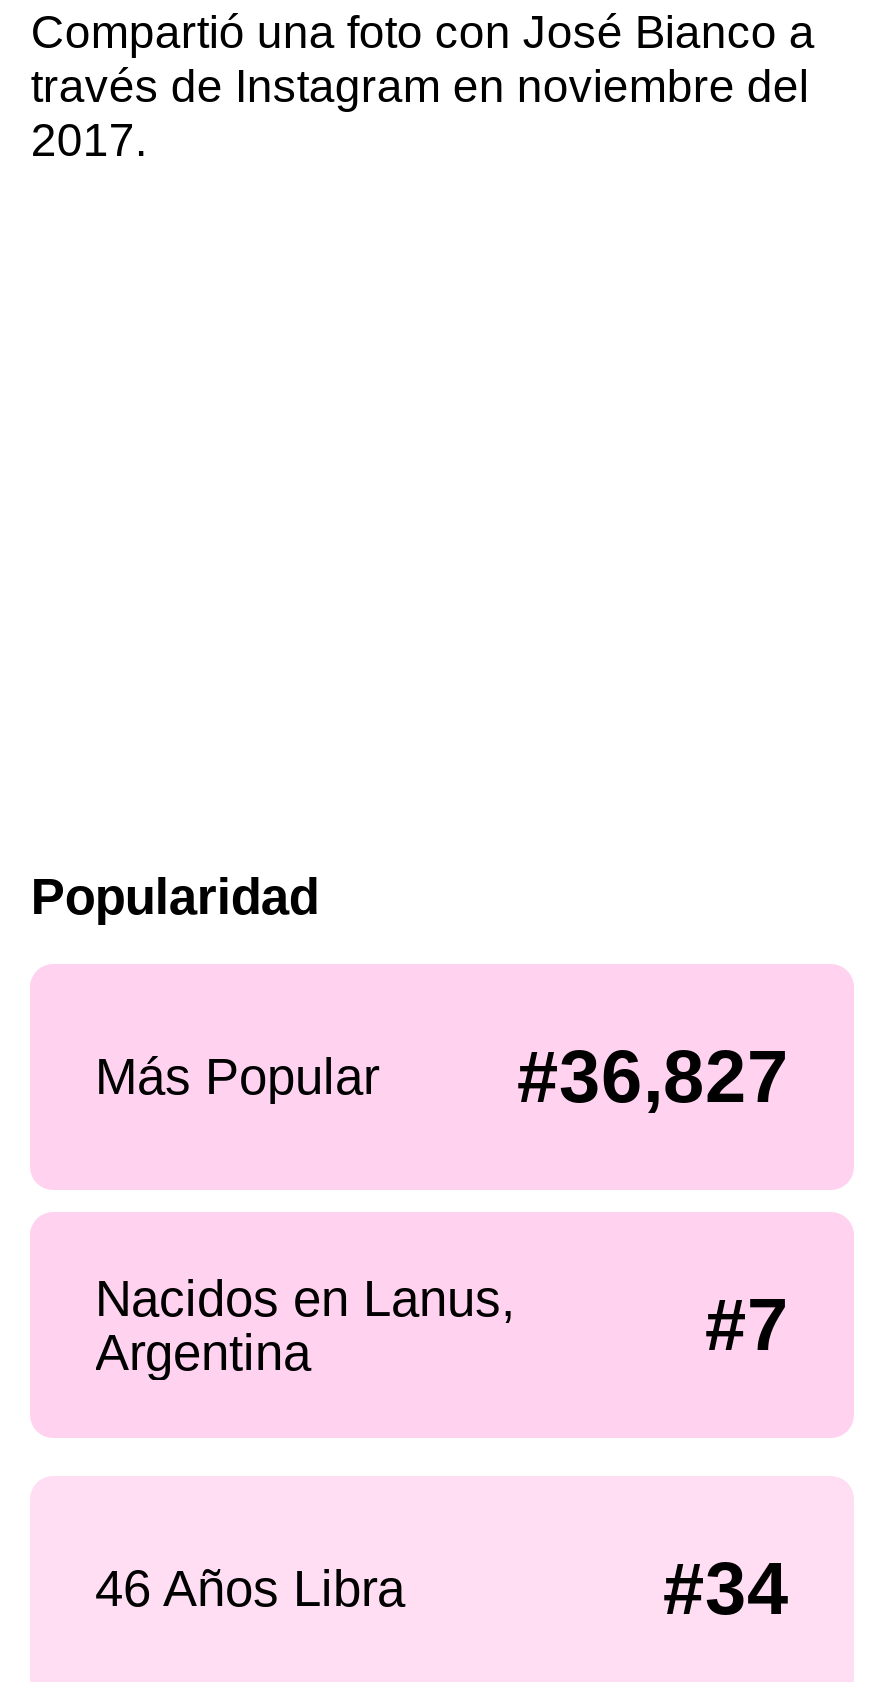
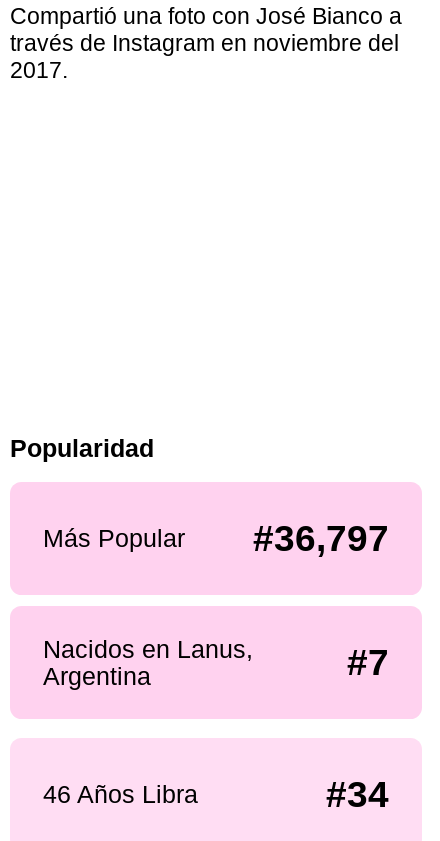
[517,1036,789,1118] #36,827 -> [253,518,389,559] #36,797

